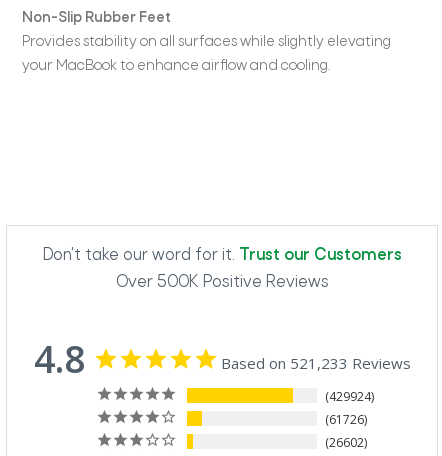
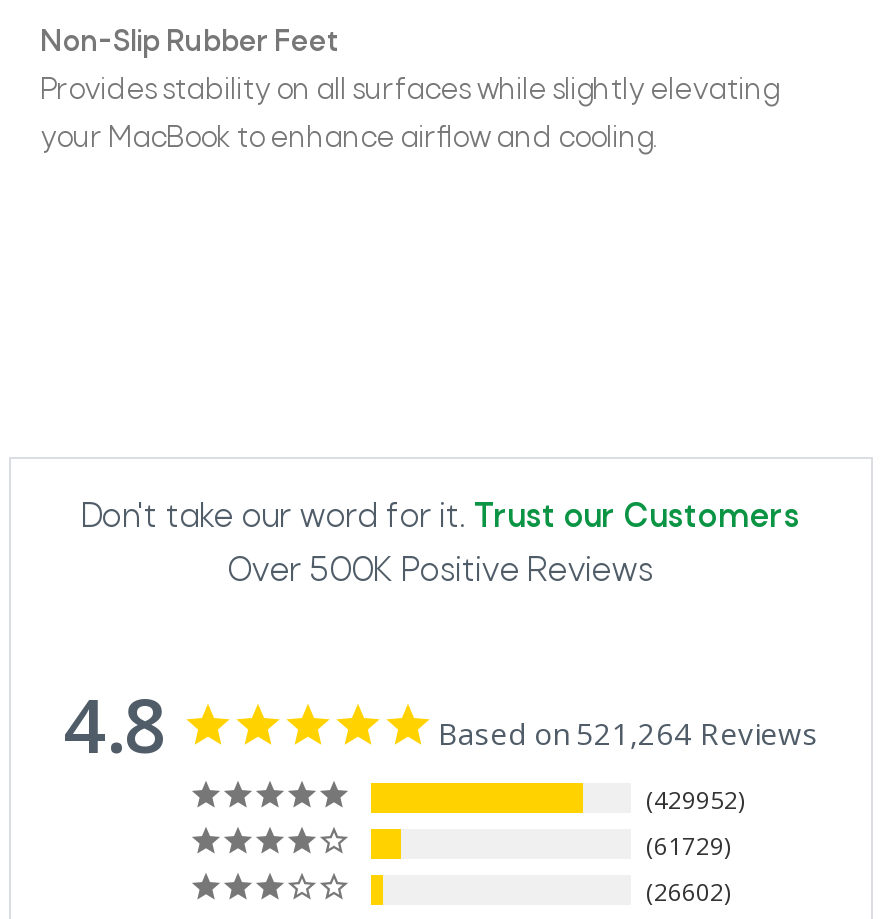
[220,353,410,373] Based on 521,233 Reviews -> [438,713,818,753] Based on 521,264 Reviews
[328,388,370,405] 429924 -> [654,783,738,817] 429952
[328,411,363,428] 61726 -> [654,829,724,863] 61729

